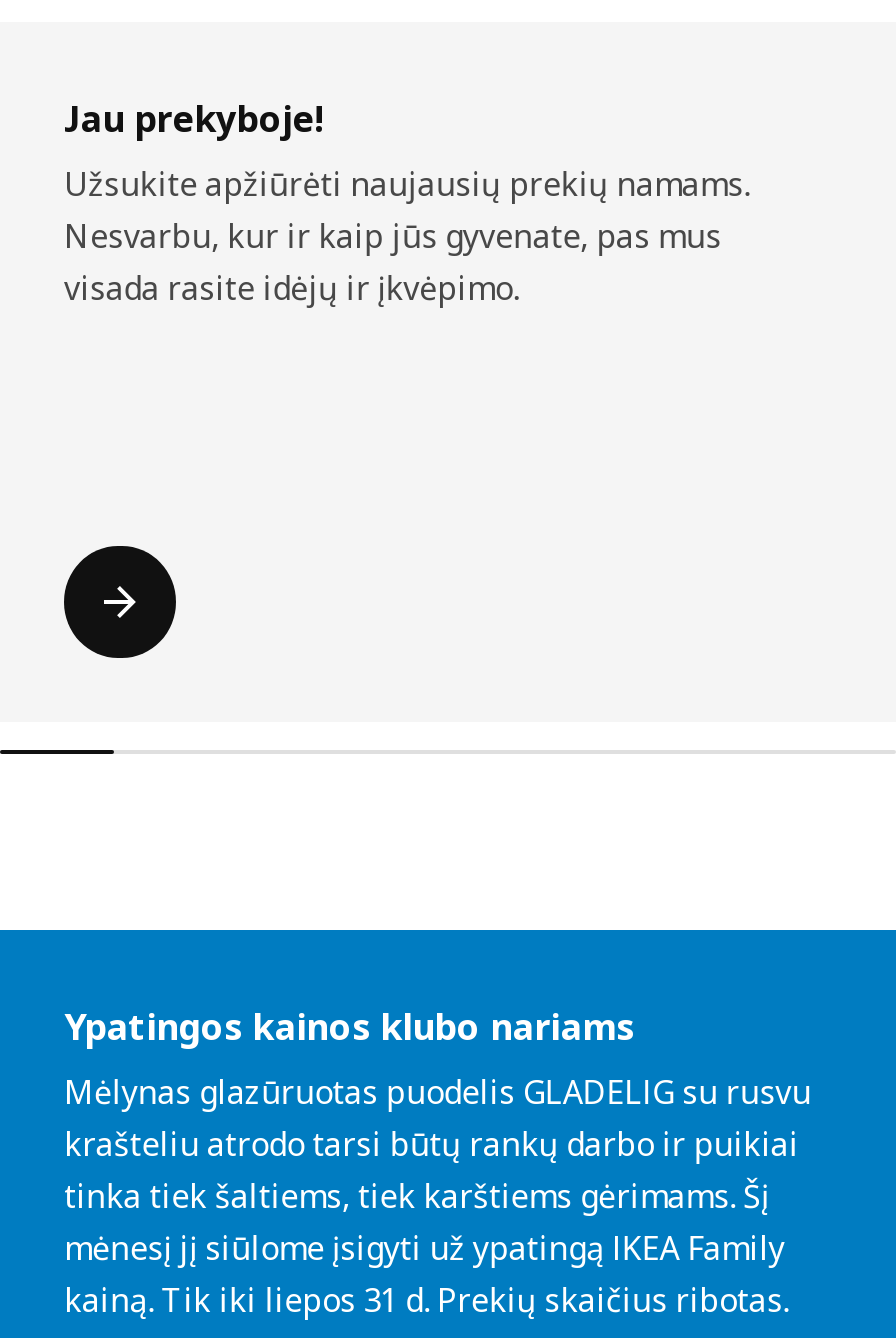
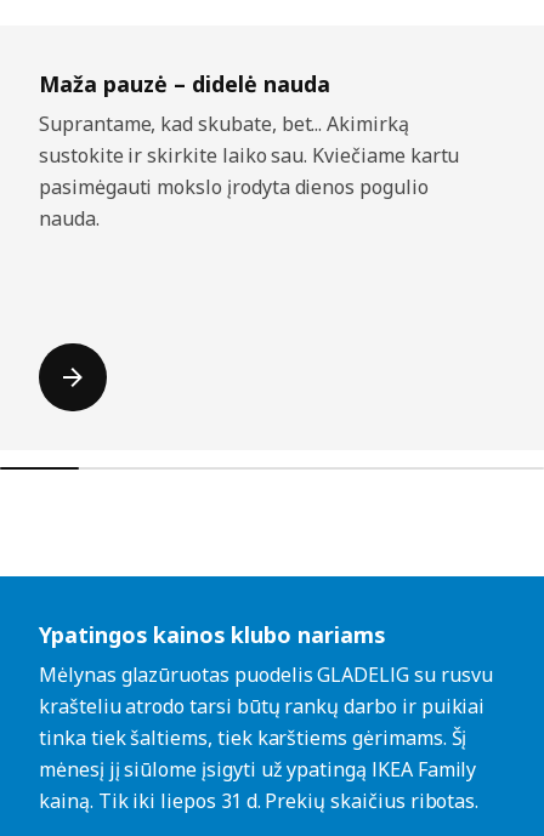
[64,94,749,310] Jau prekyboje! | Užsukite apžiūrėti naujausių prekių namams. | Nesvarbu, kur ir kaip jūs gyvenate, pas mus | visada rasite idėjų ir įkvėpimo. -> [39,69,459,232] Maža pauzė – didelė nauda | Suprantame, kad skubate, bet... Akimirką | sustokite ir skirkite laiko sau. Kviečiame kartu | pasimėgauti mokslo įrodyta dienos pogulio | nauda.

